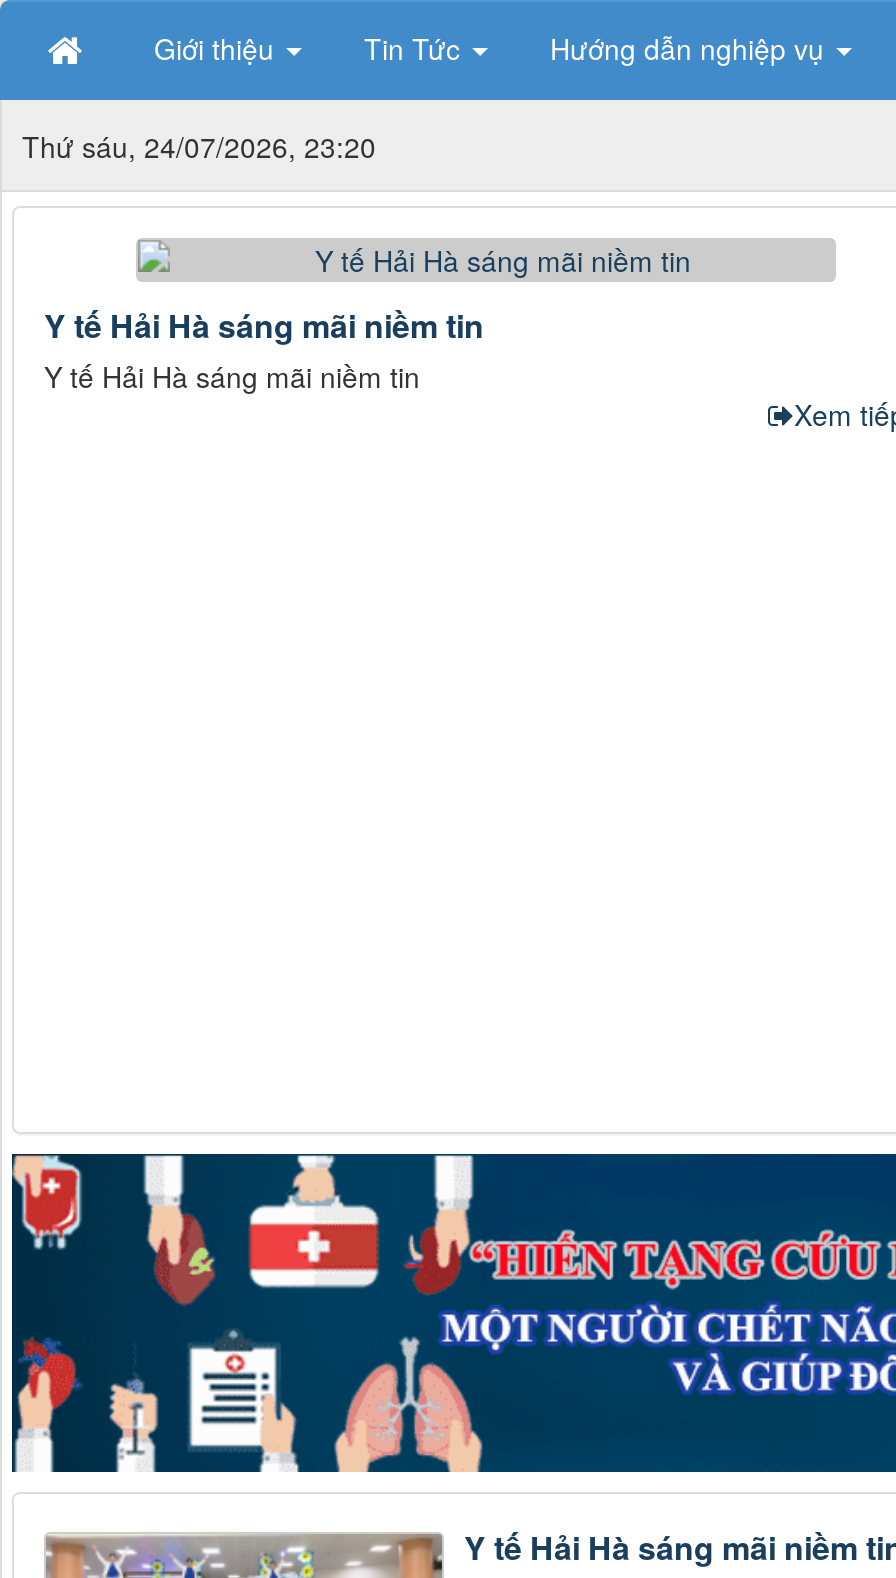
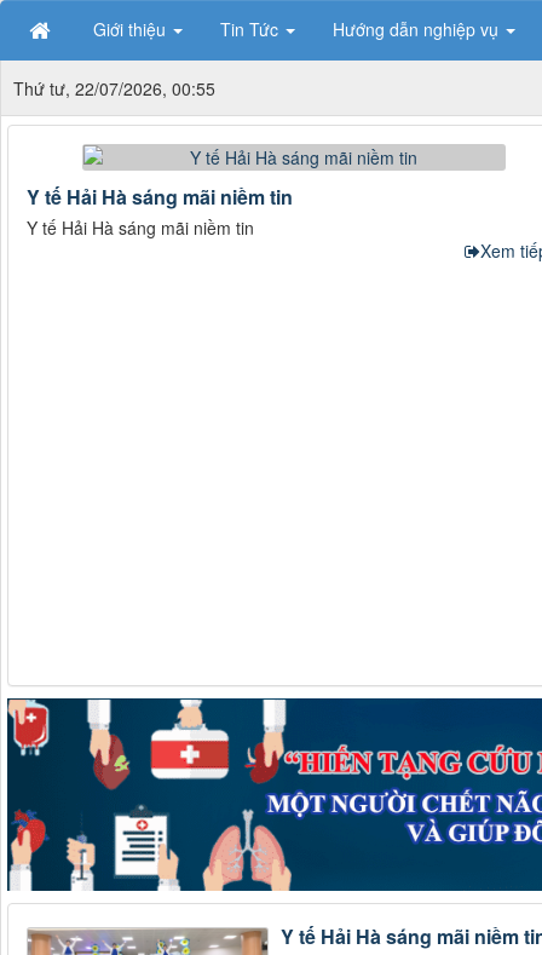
[22,126,376,166] Thứ sáu, 24/07/2026, 23:20 -> [13,76,215,100] Thứ tư, 22/07/2026, 00:55

